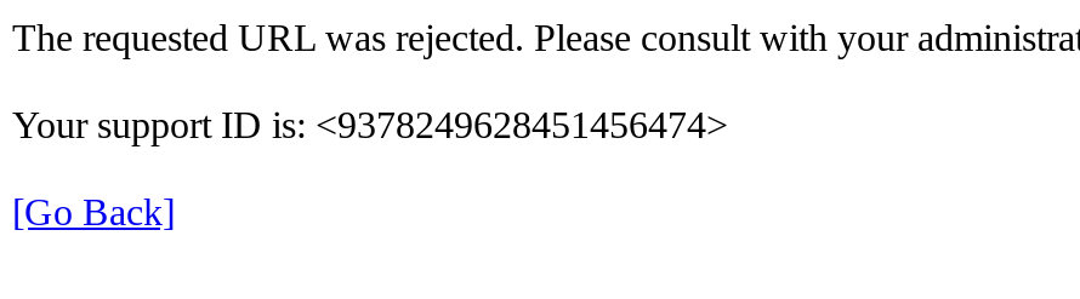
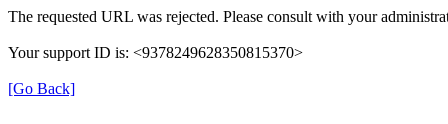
[12,104,728,145] Your support ID is: <9378249628451456474> -> [8,44,303,61] Your support ID is: <9378249628350815370>

